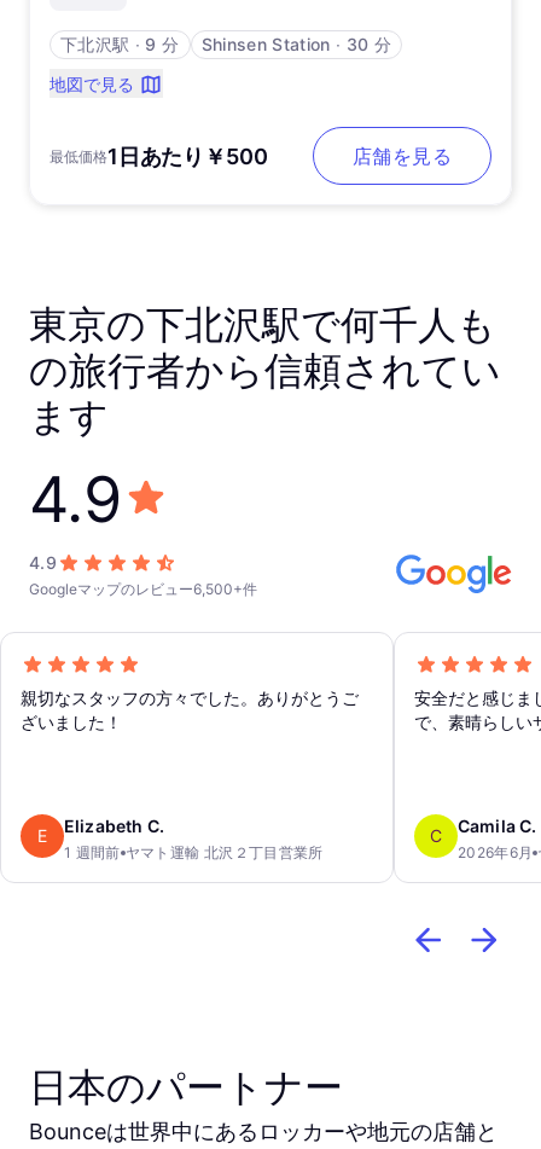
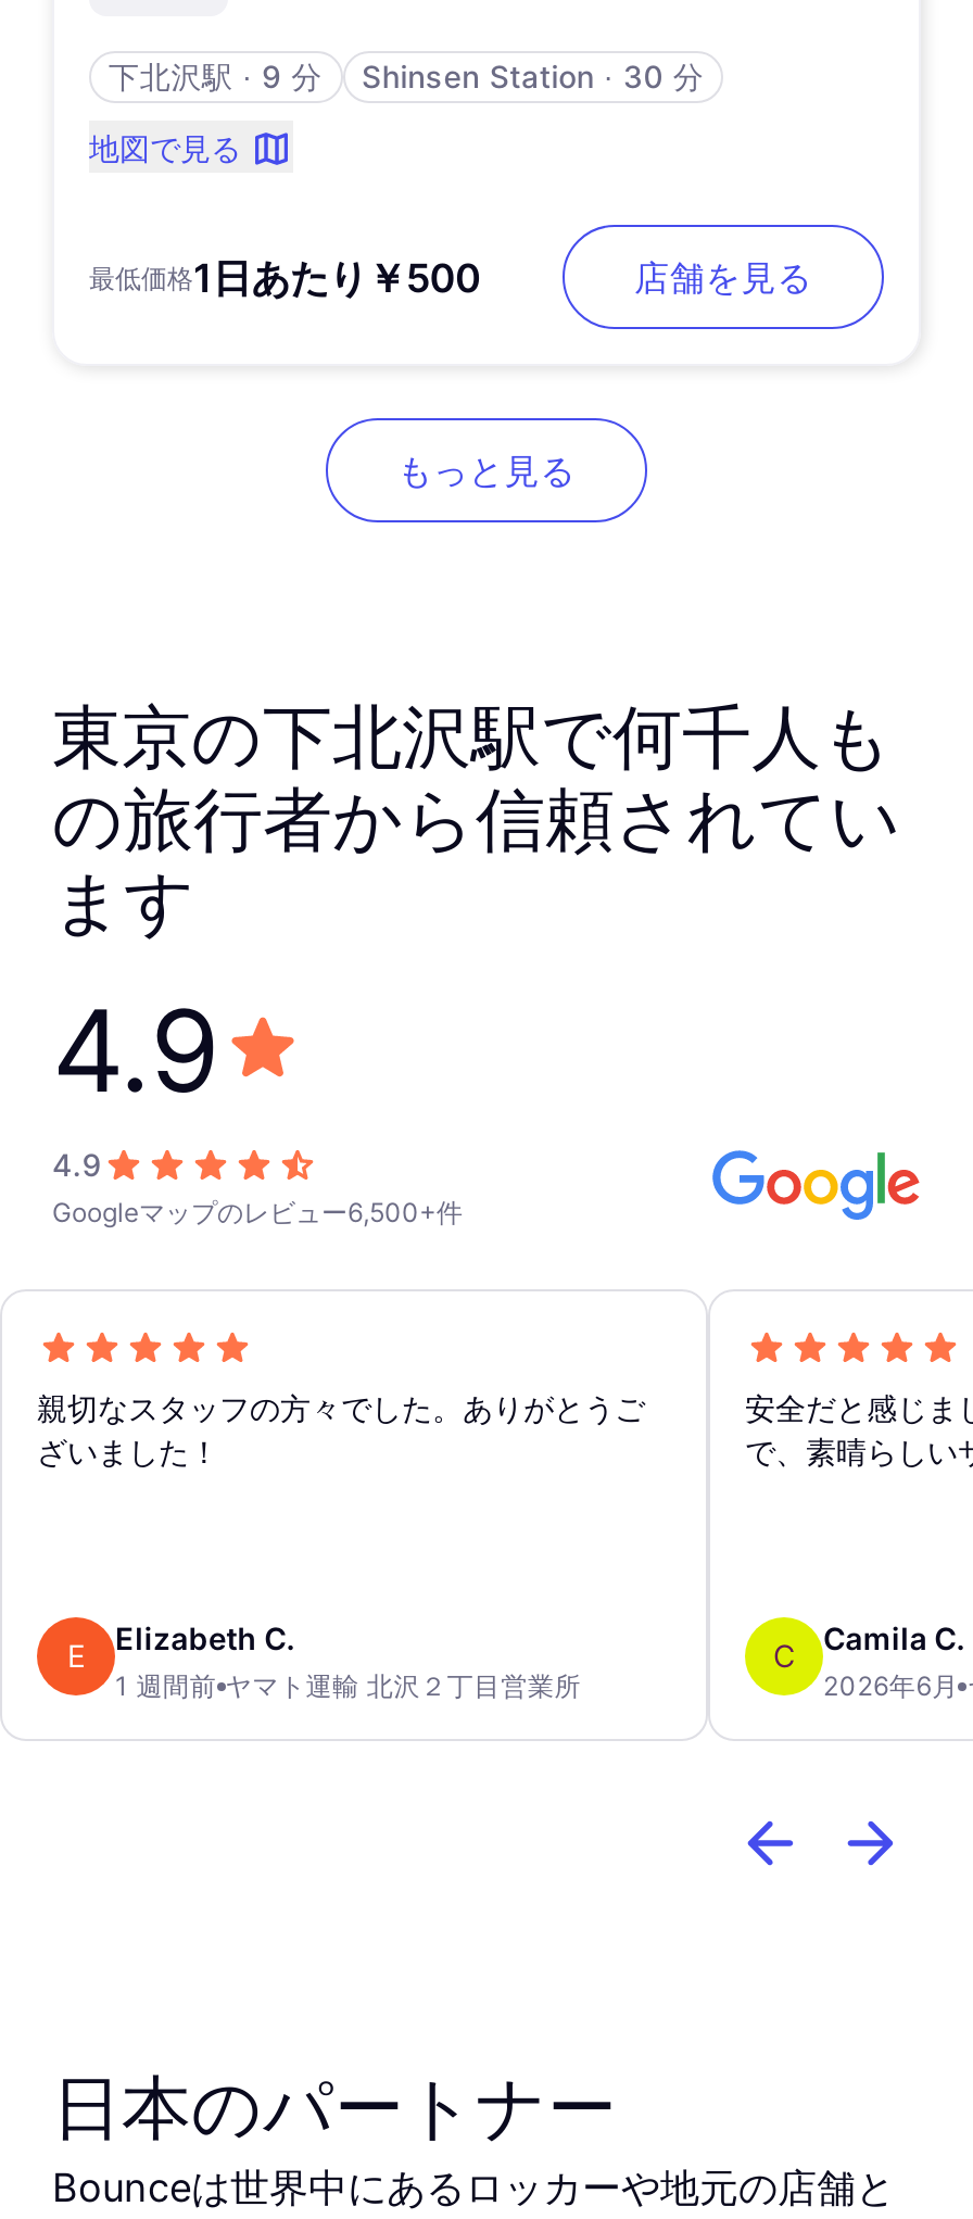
none -> [397,449,576,492] もっと見る

